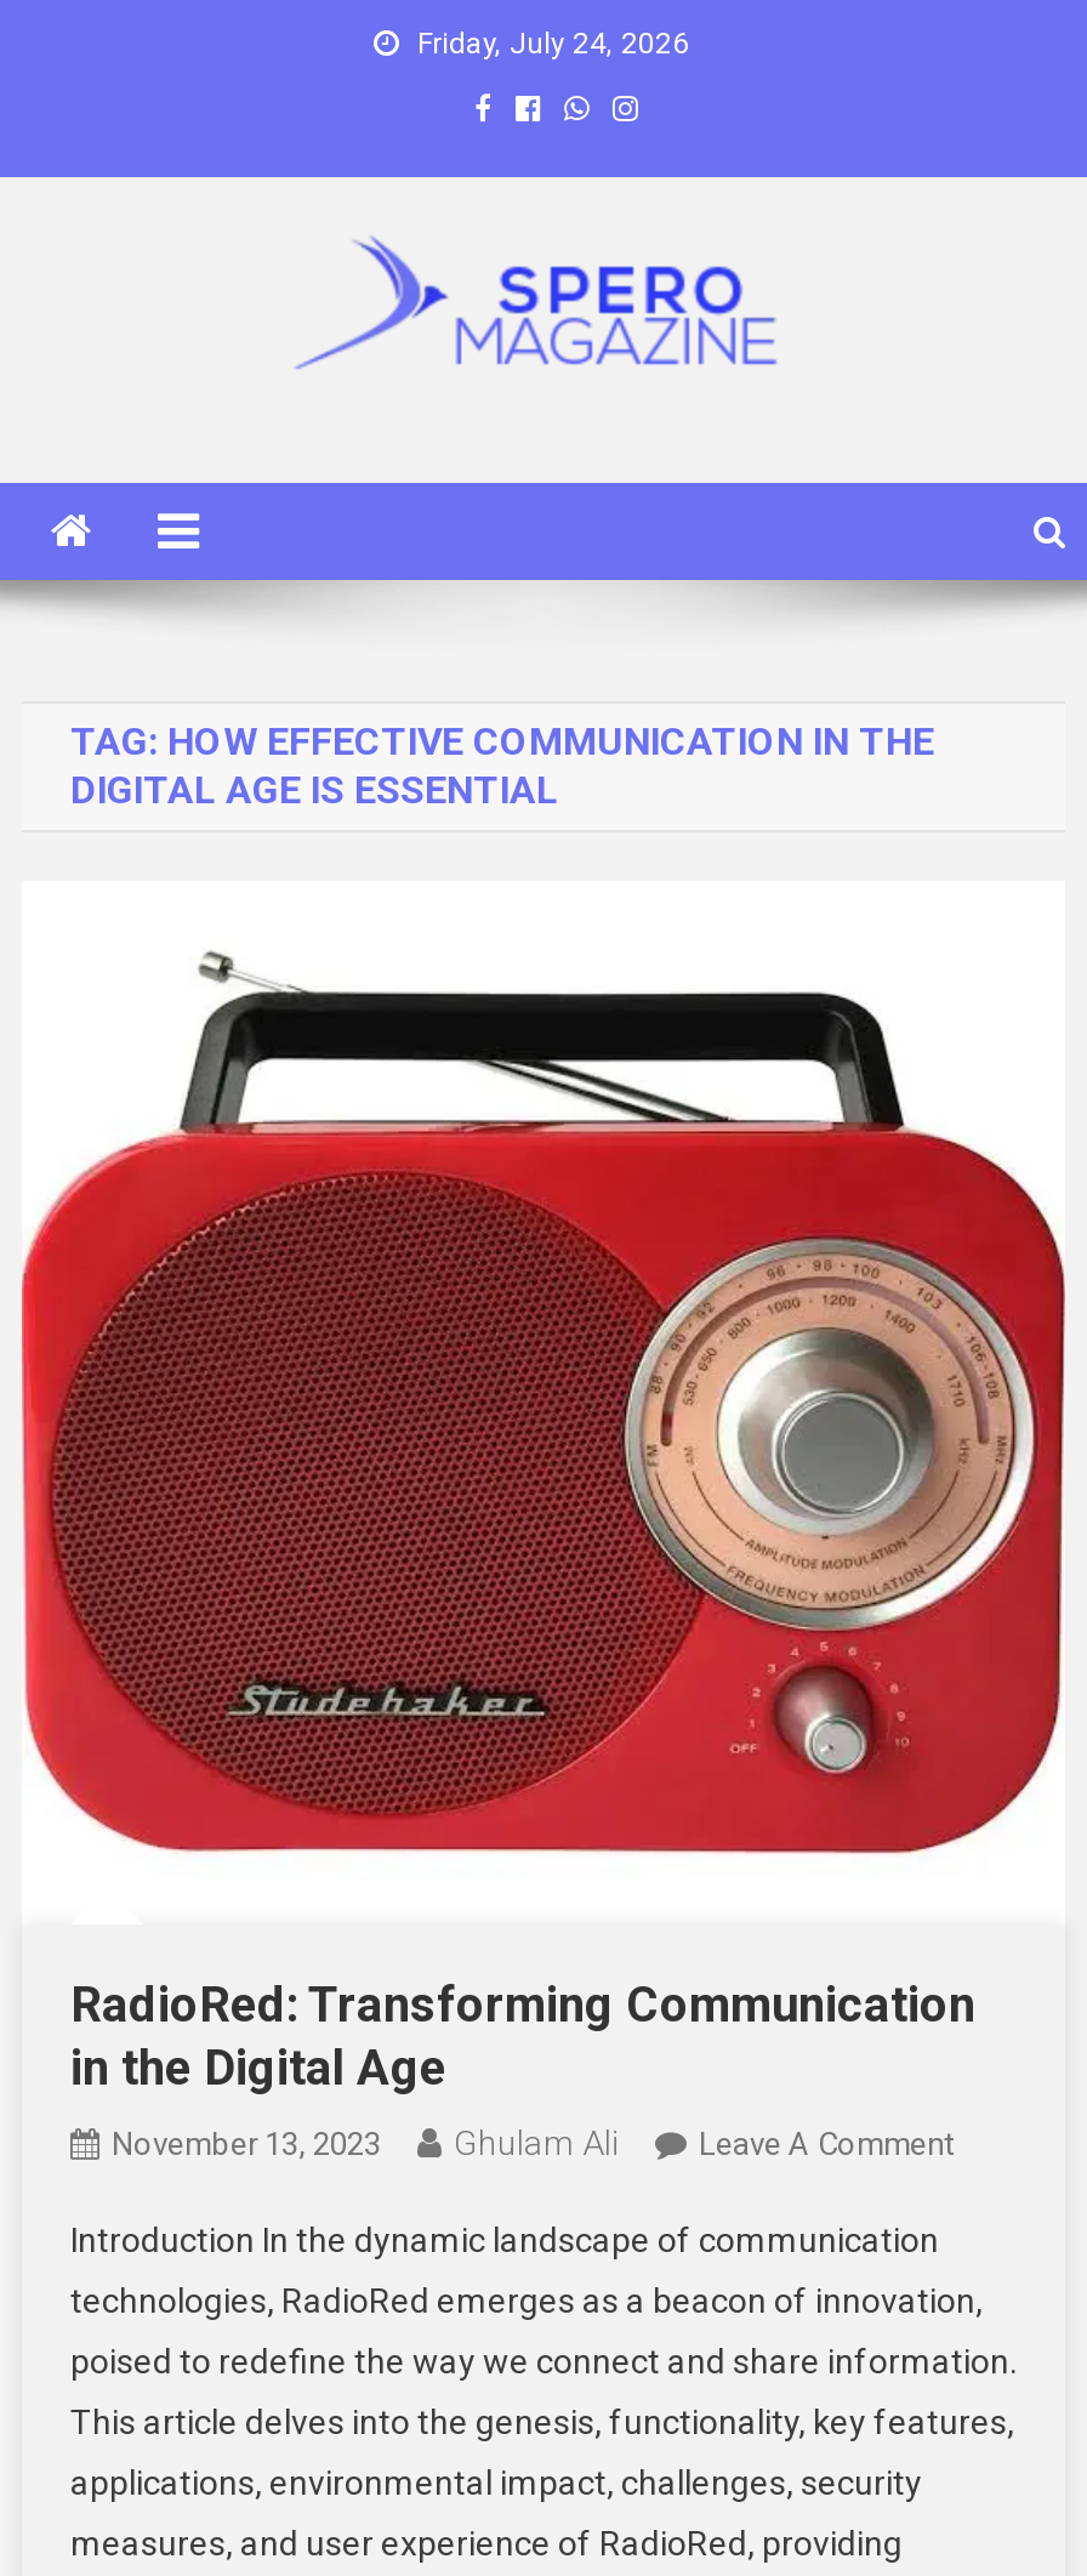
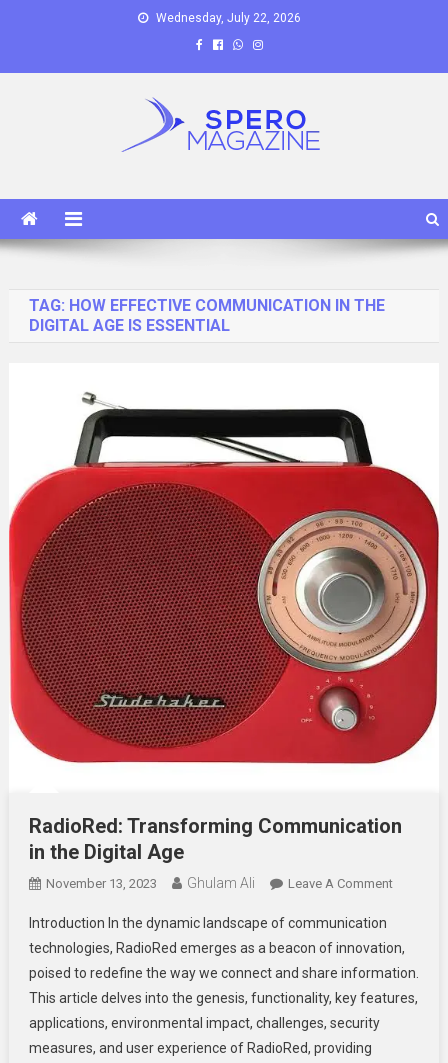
[417,27,689,61] Friday, July 24, 2026 -> [155,11,300,25] Wednesday, July 22, 2026

